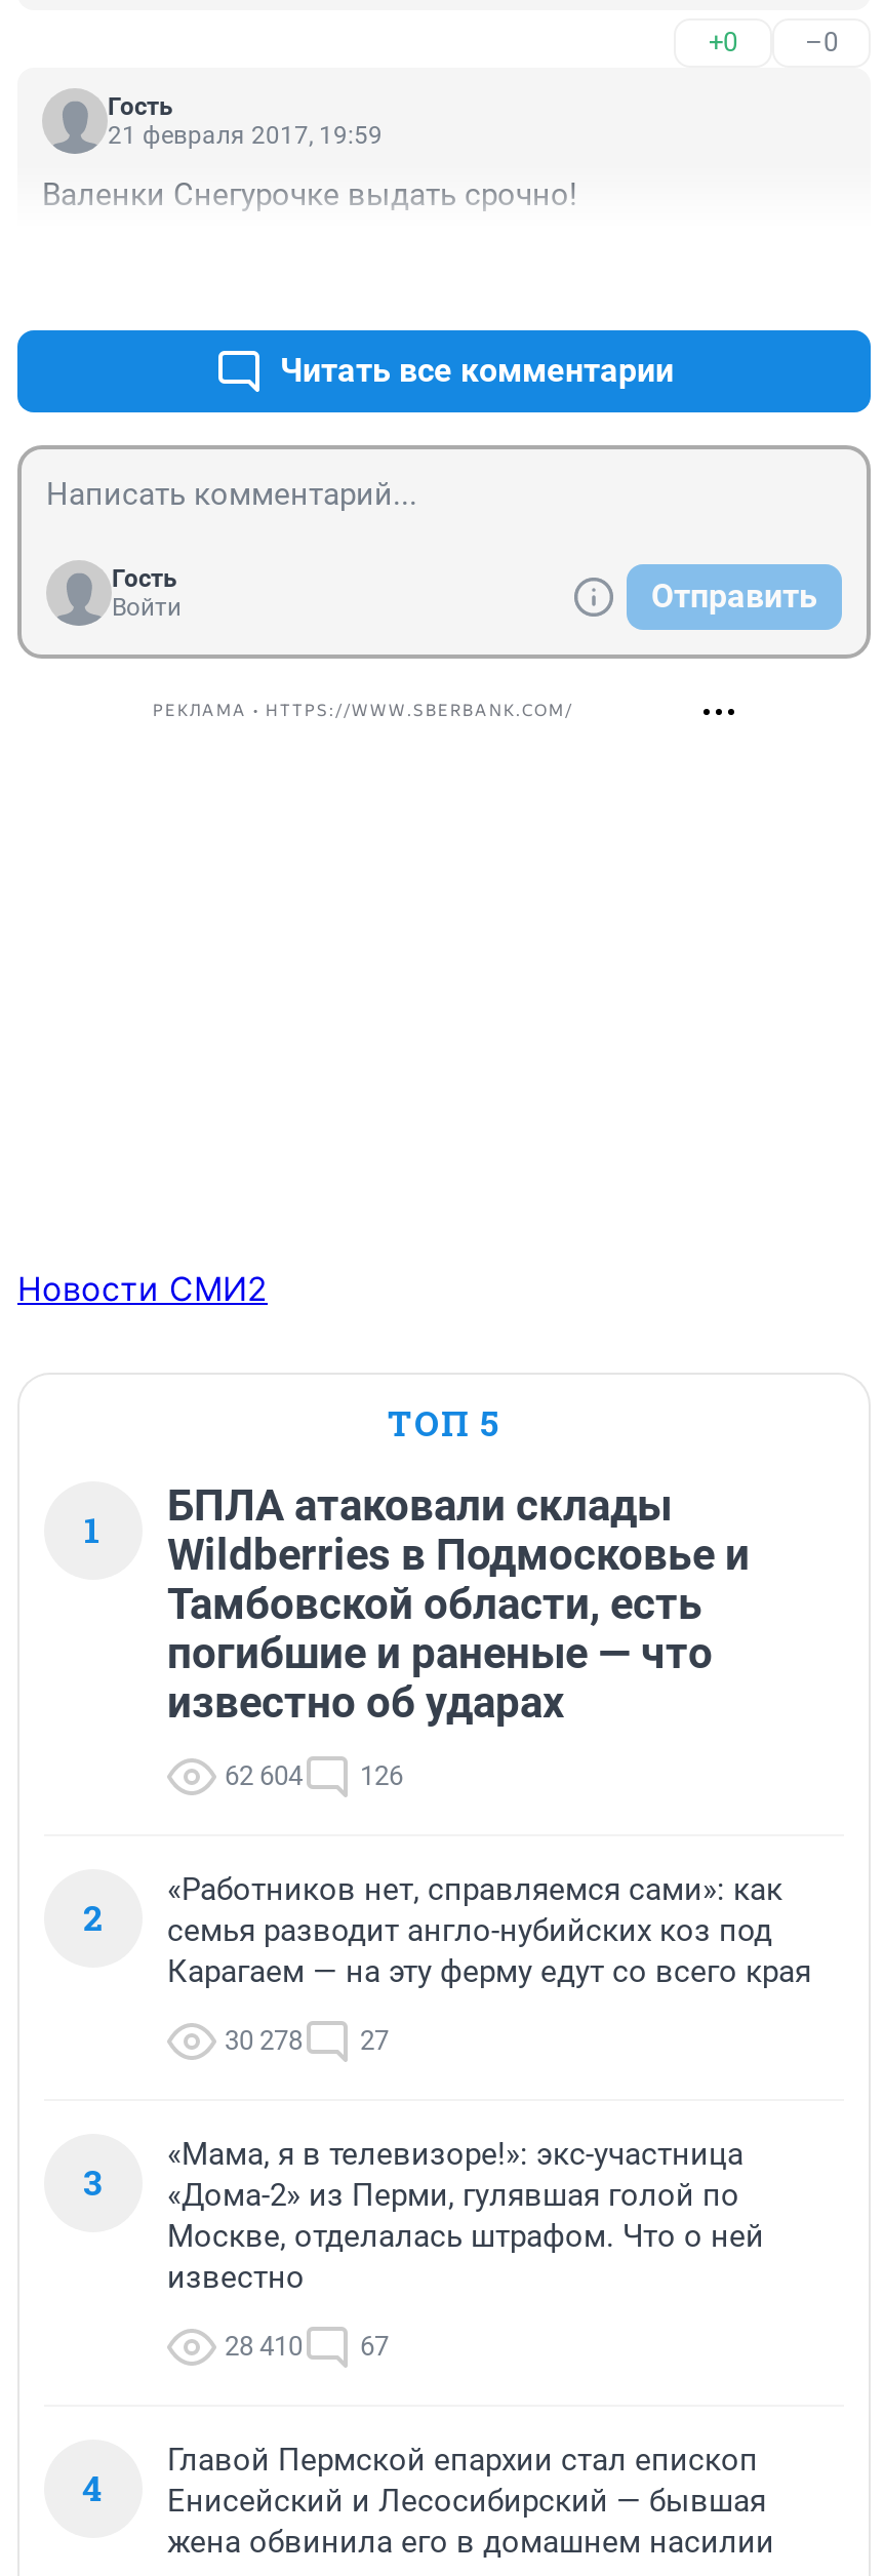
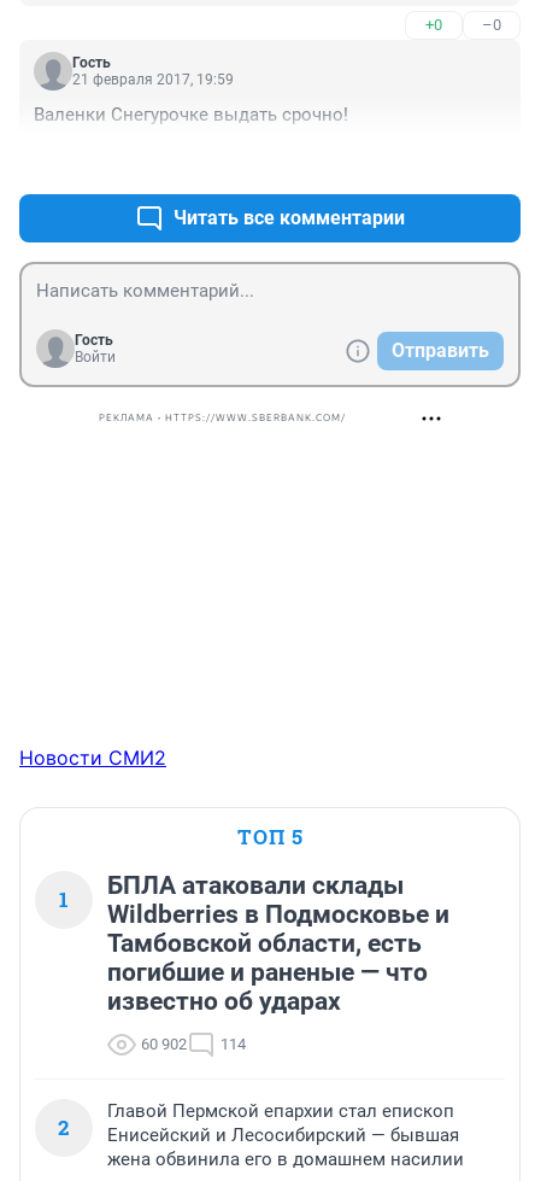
[225,1760,303,1791] 62 604 -> [141,1035,187,1053] 60 902
[360,1760,403,1791] 126 -> [221,1035,246,1053] 114
[83,1871,811,2205] «Работников нет, справляемся сами»: как | семья разводит англо-нубийских коз под | Карагаем — на эту ферму едут со всего края | 30 278 | 27 | 3 -> none
[82,2135,764,2511] «Мама, я в телевизоре!»: экс-участница | «Дома-2» из Перми, гулявшая голой по | Москве, отделалась штрафом. Что о ней | известно | 28 410 | 67 | 4 -> none

